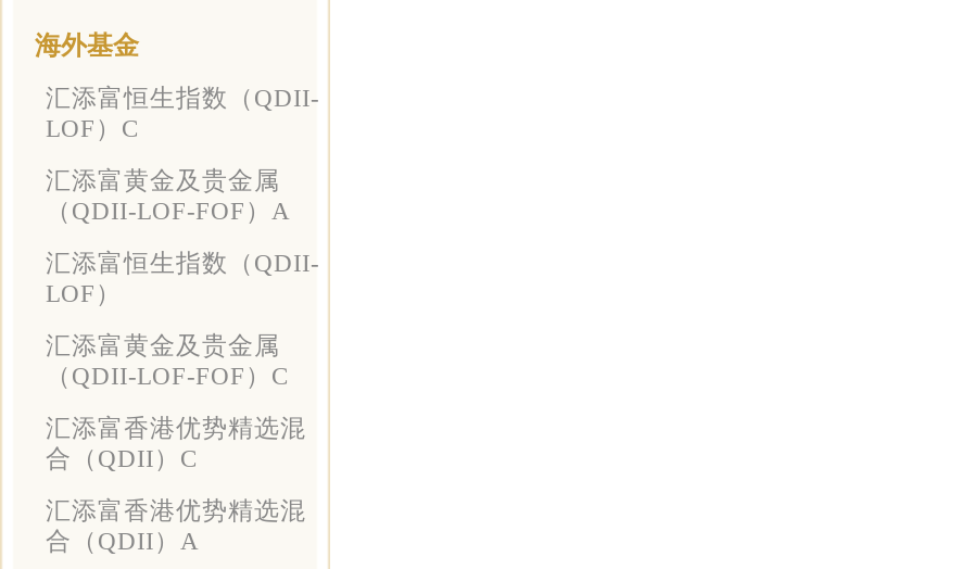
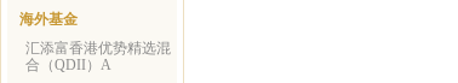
[46,85,319,471] 汇添富恒生指数（QDII- | LOF）C | 汇添富黄金及贵金属 | （QDII-LOF-FOF）A | 汇添富恒生指数（QDII- | LOF） | 汇添富黄金及贵金属 | （QDII-LOF-FOF）C | 汇添富香港优势精选混 | 合（QDII）C -> none

